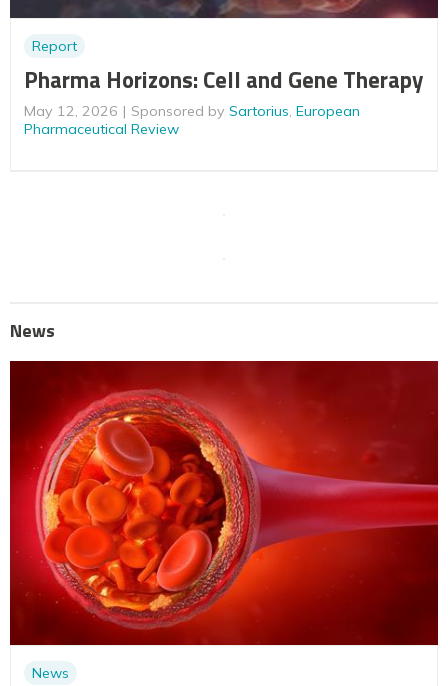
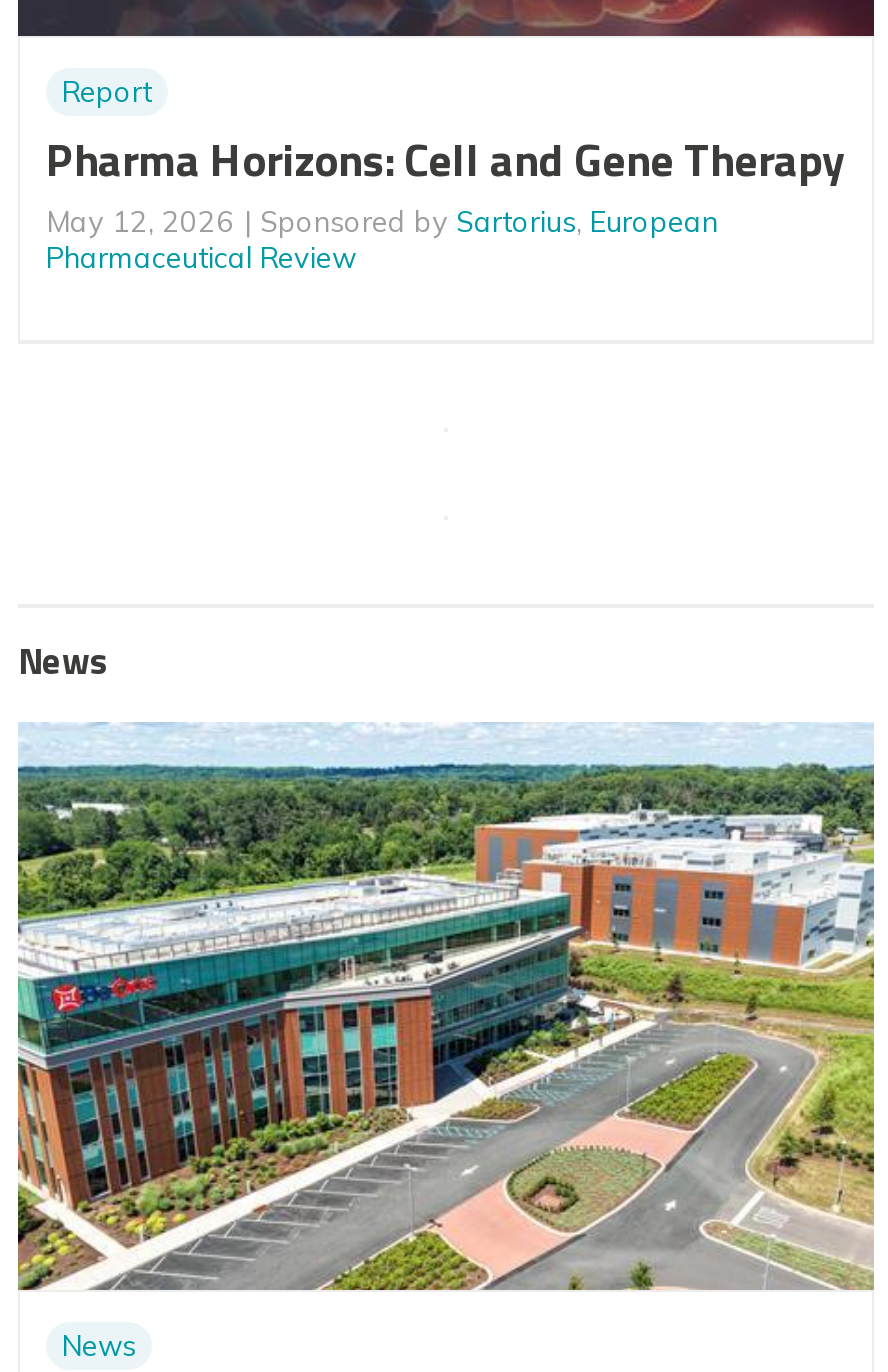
[9,360,439,646] [image] -> [16,722,876,1292] [image]

